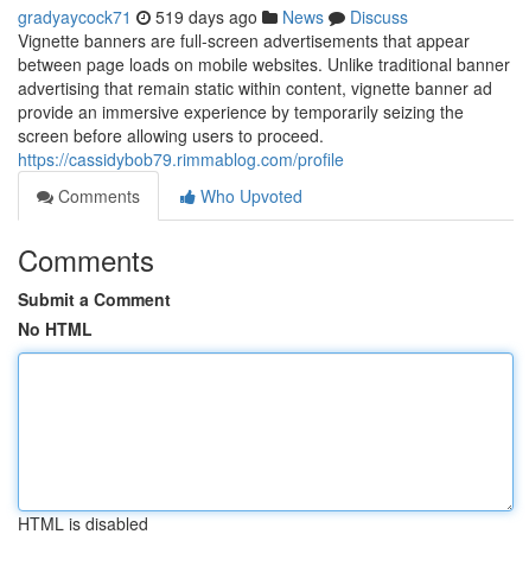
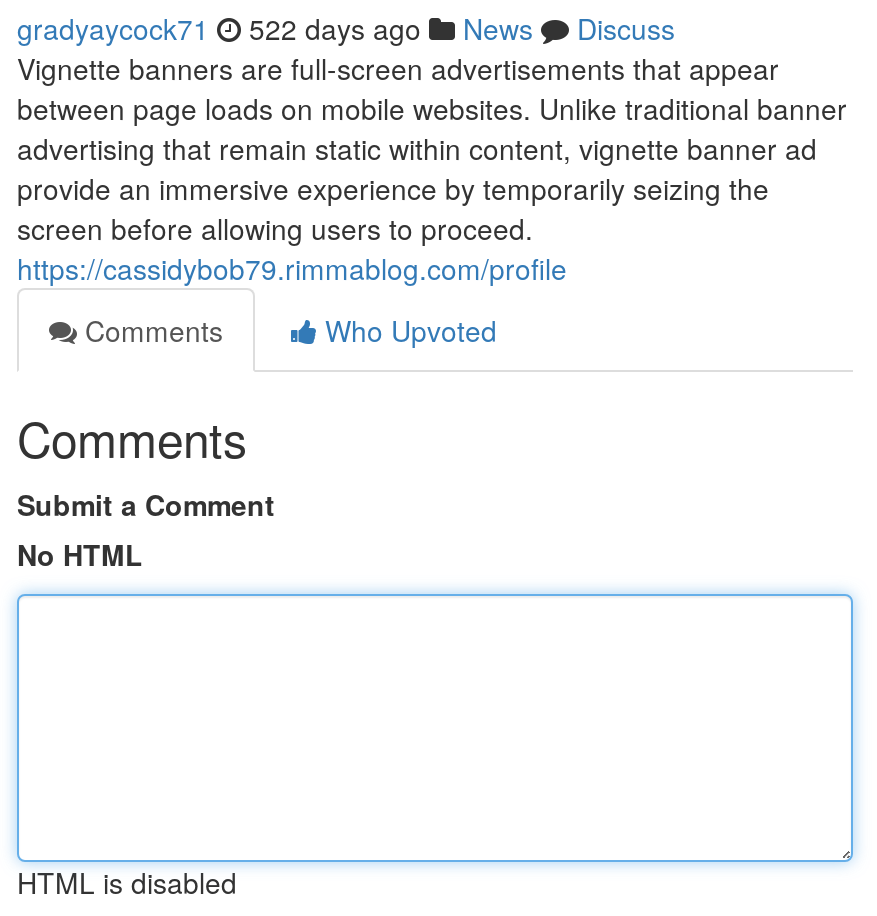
[18,5,408,28] gradyaycock71 519 days ago News Discuss -> [17,8,675,48] gradyaycock71 522 days ago News Discuss

